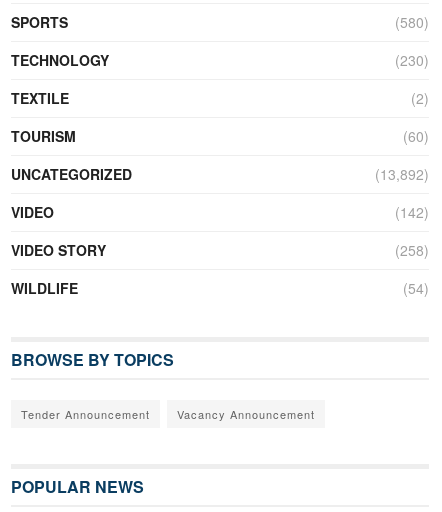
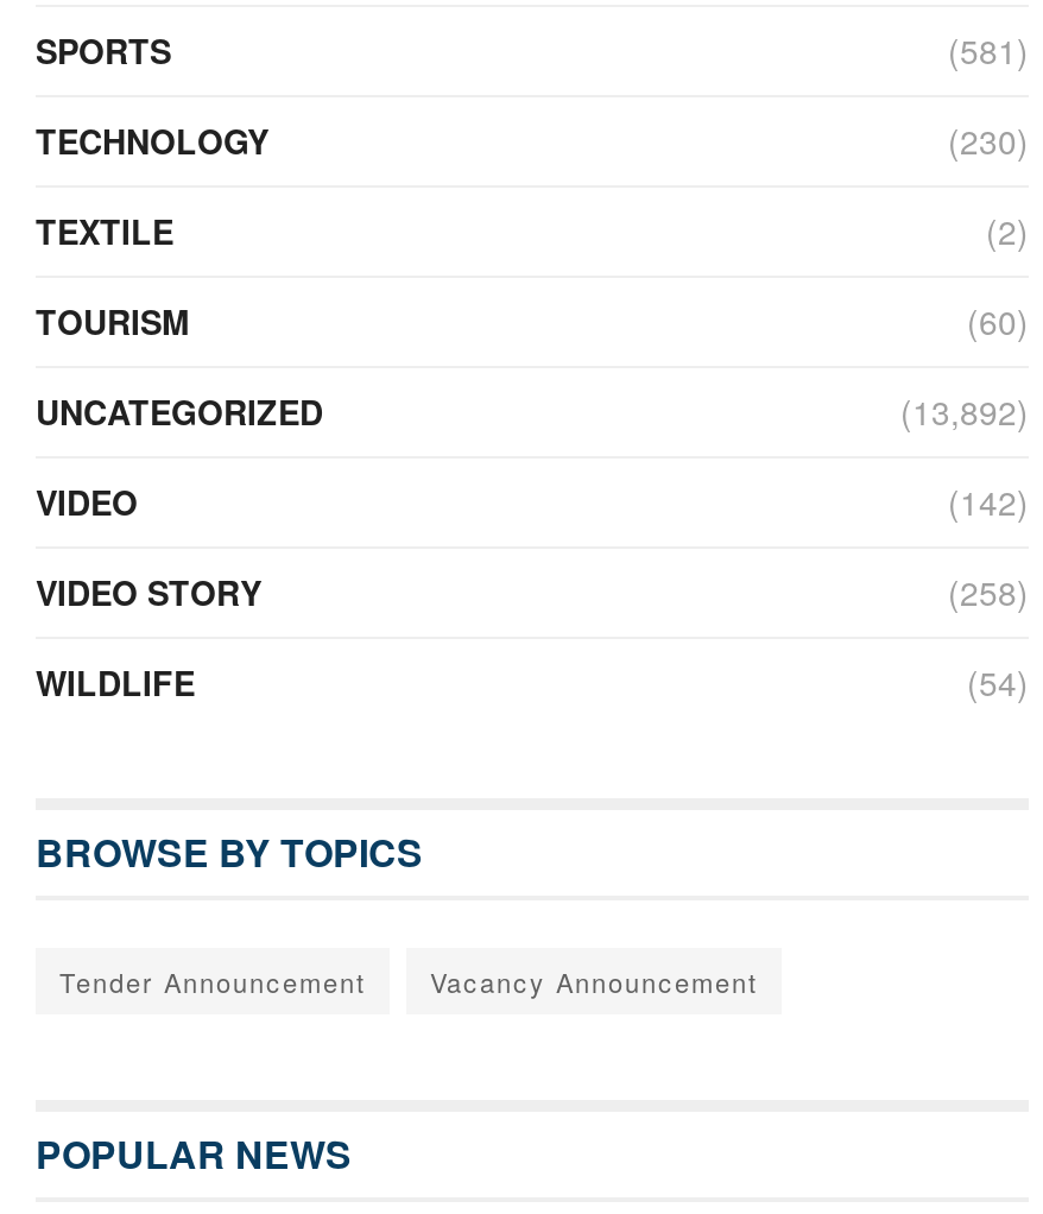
[395,12,429,32] (580) -> [948,26,1029,74] (581)

